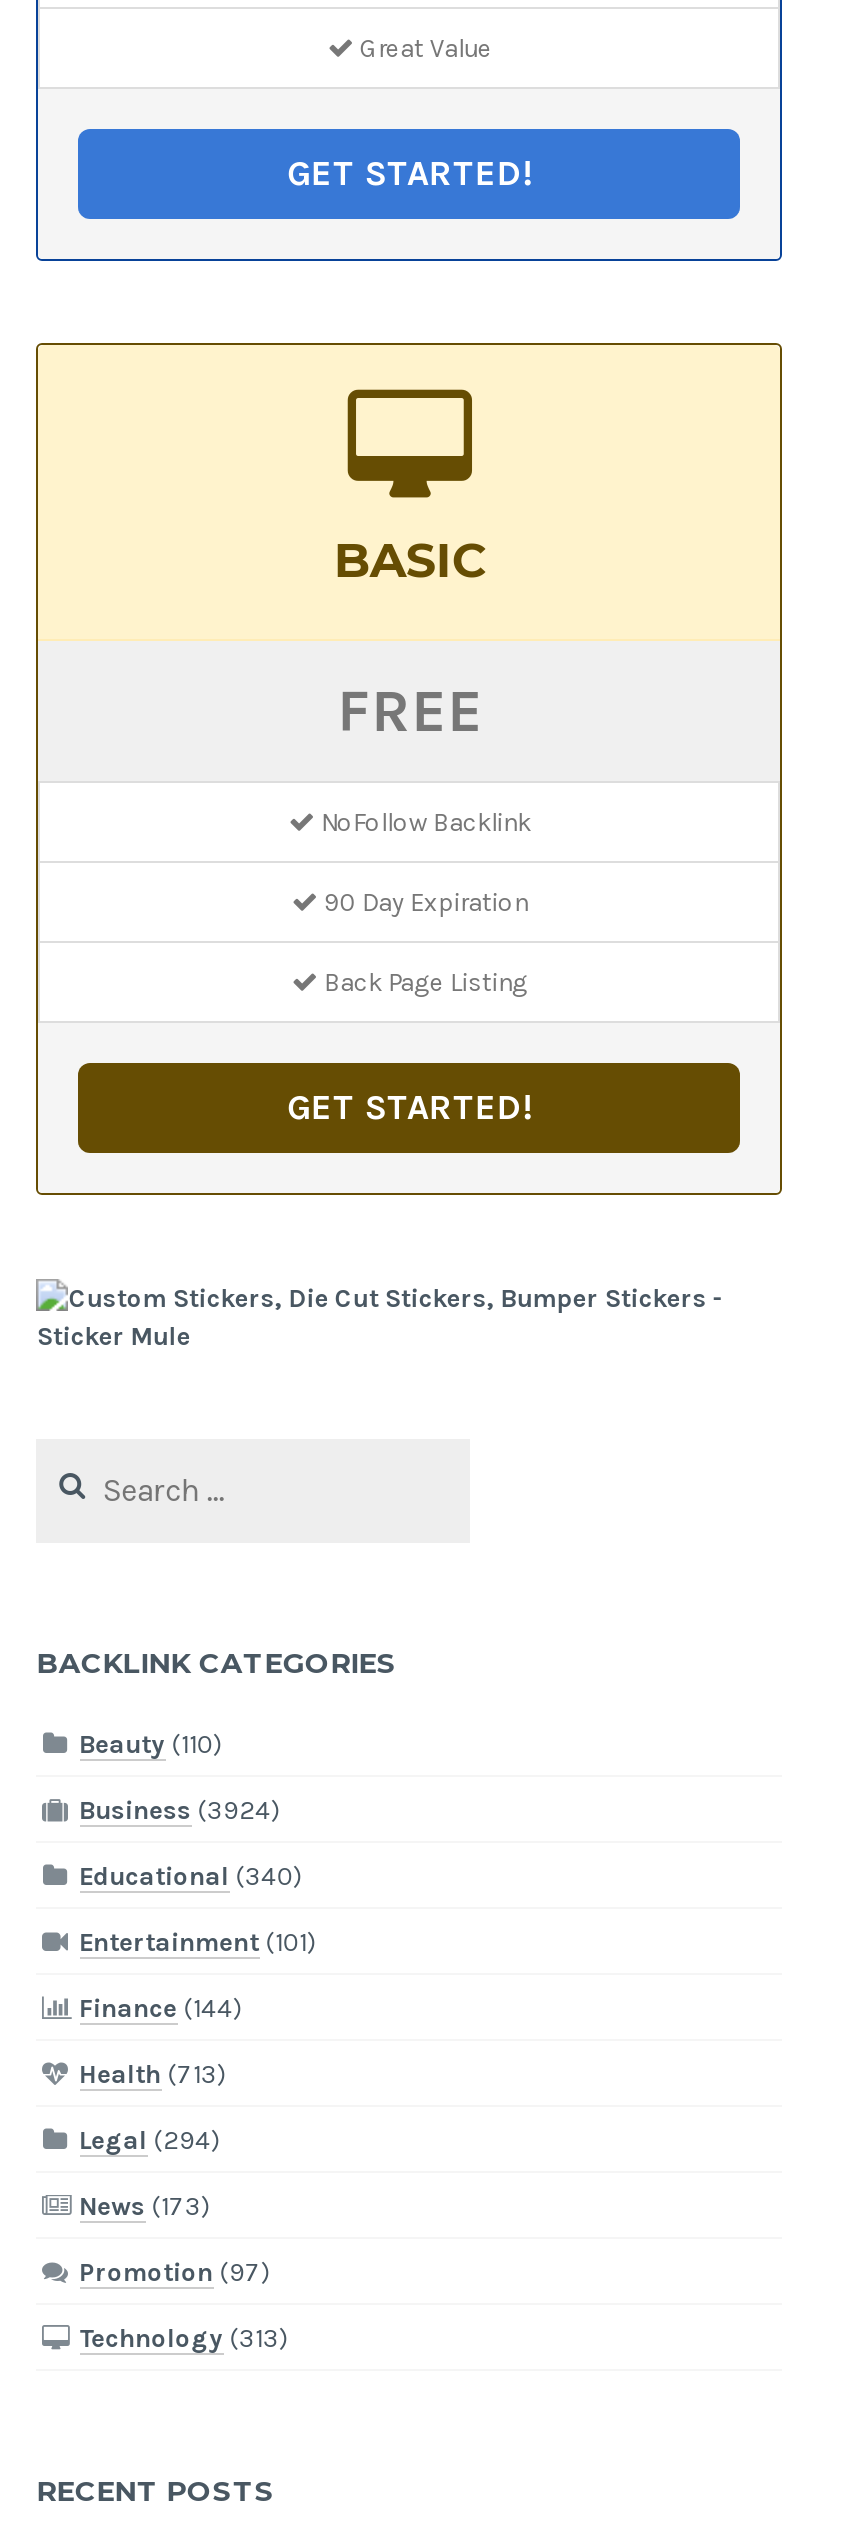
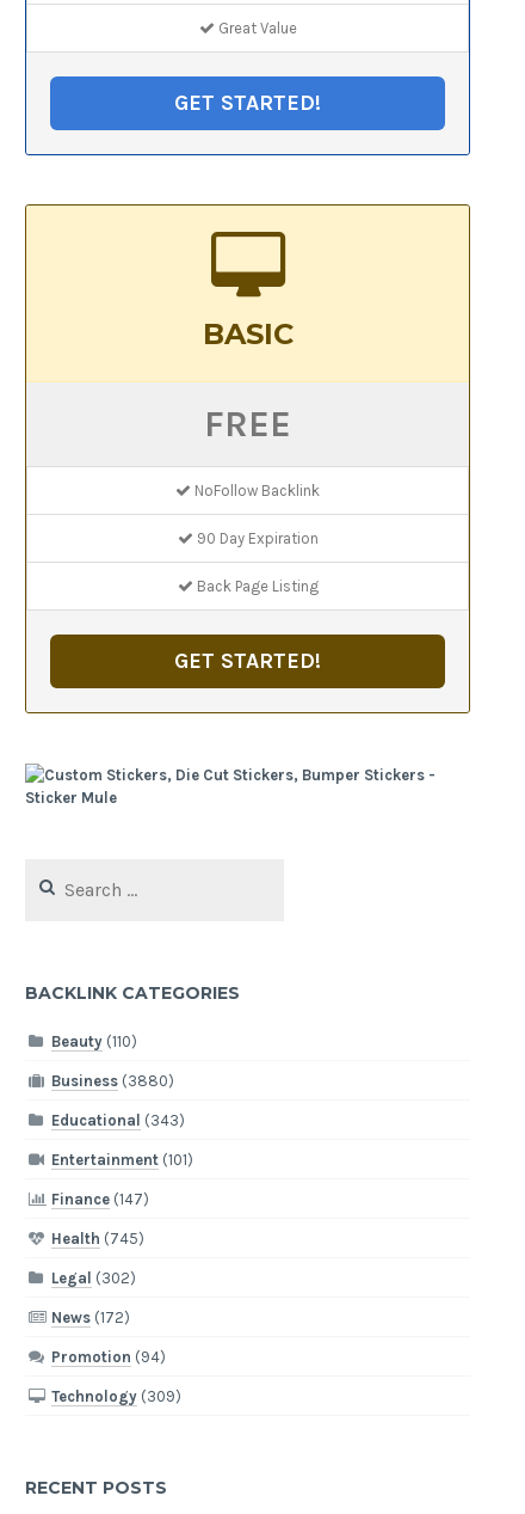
[79,1794,281,1824] Business (3924) -> [51,1072,174,1089] Business (3880)
[79,1860,303,1890] Educational (340) -> [51,1111,184,1129] Educational (343)
[79,1992,243,2022] Finance (144) -> [51,1190,149,1208] Finance (147)
[79,2058,227,2088] Health (713) -> [51,1229,144,1247] Health (745)
[79,2124,221,2154] Legal (294) -> [51,1269,136,1287] Legal (302)
[79,2190,211,2220] News (173) -> [51,1308,130,1326] News (172)
[79,2256,271,2286] Promotion (97) -> [51,1348,165,1365] Promotion (94)
[79,2322,289,2352] Technology (313) -> [51,1387,181,1405] Technology (309)

